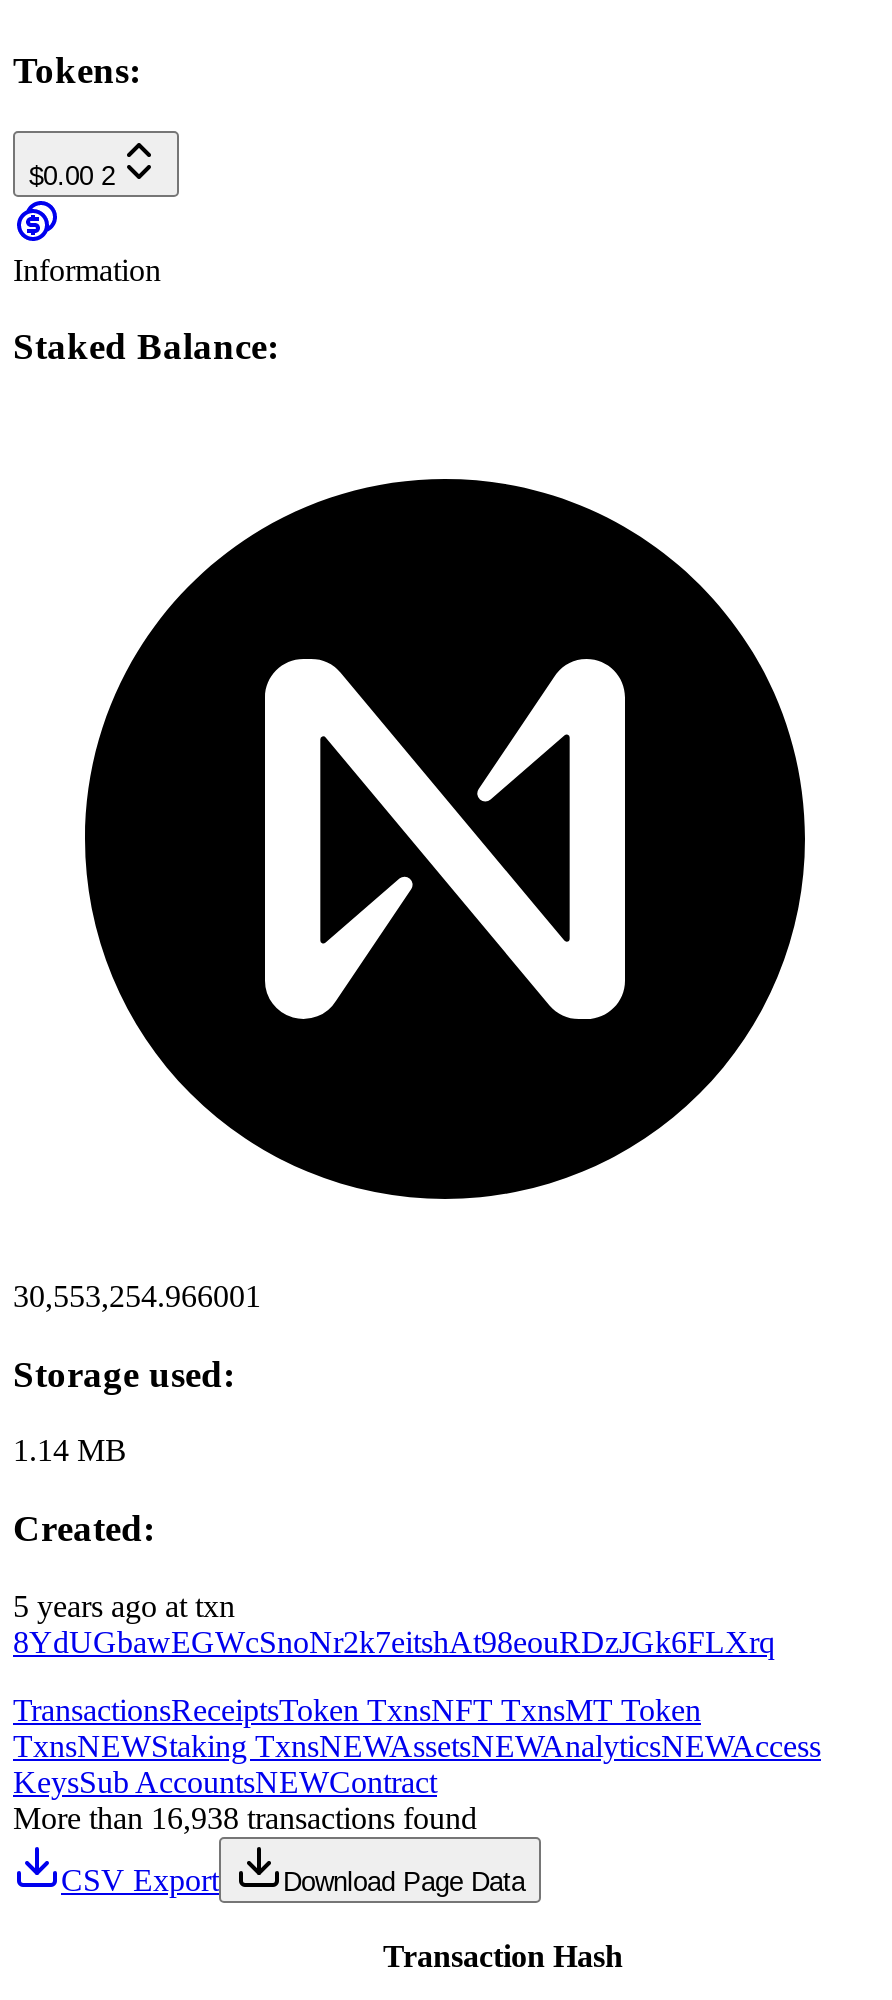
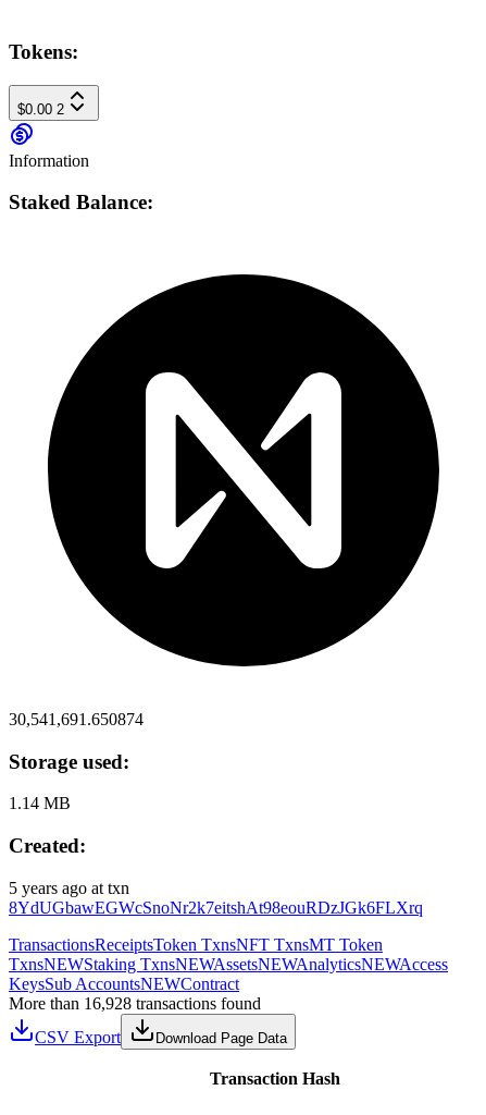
[13,1279,261,1313] 30,553,254.966001 -> [9,710,144,728] 30,541,691.650874
[13,1801,477,1835] More than 16,938 transactions found -> [9,994,261,1013] More than 16,928 transactions found

